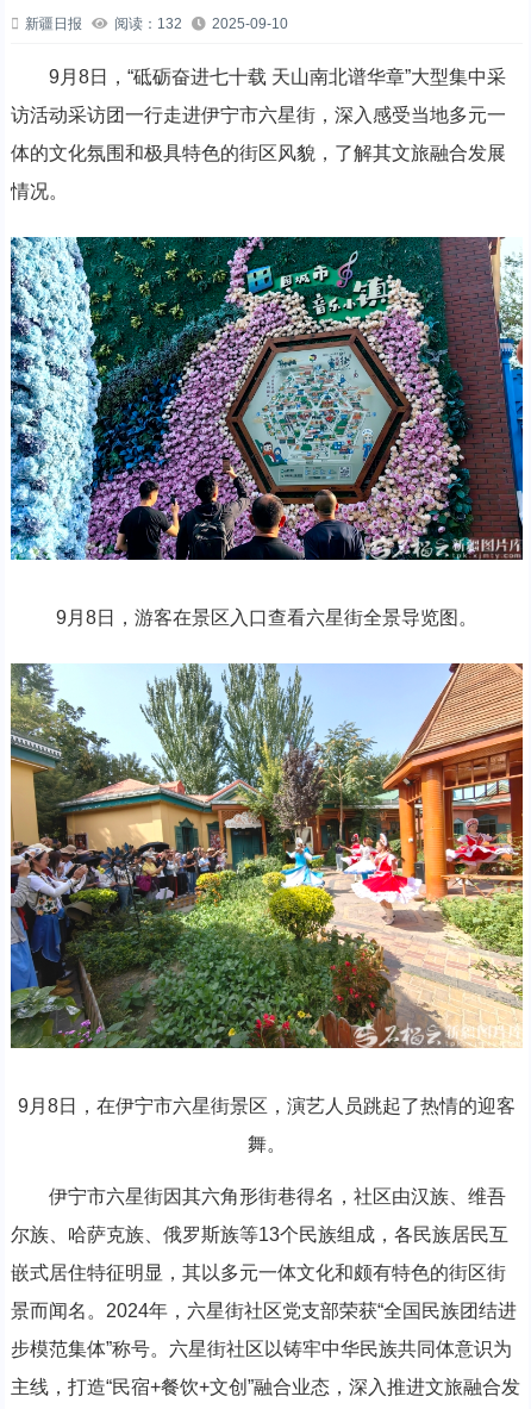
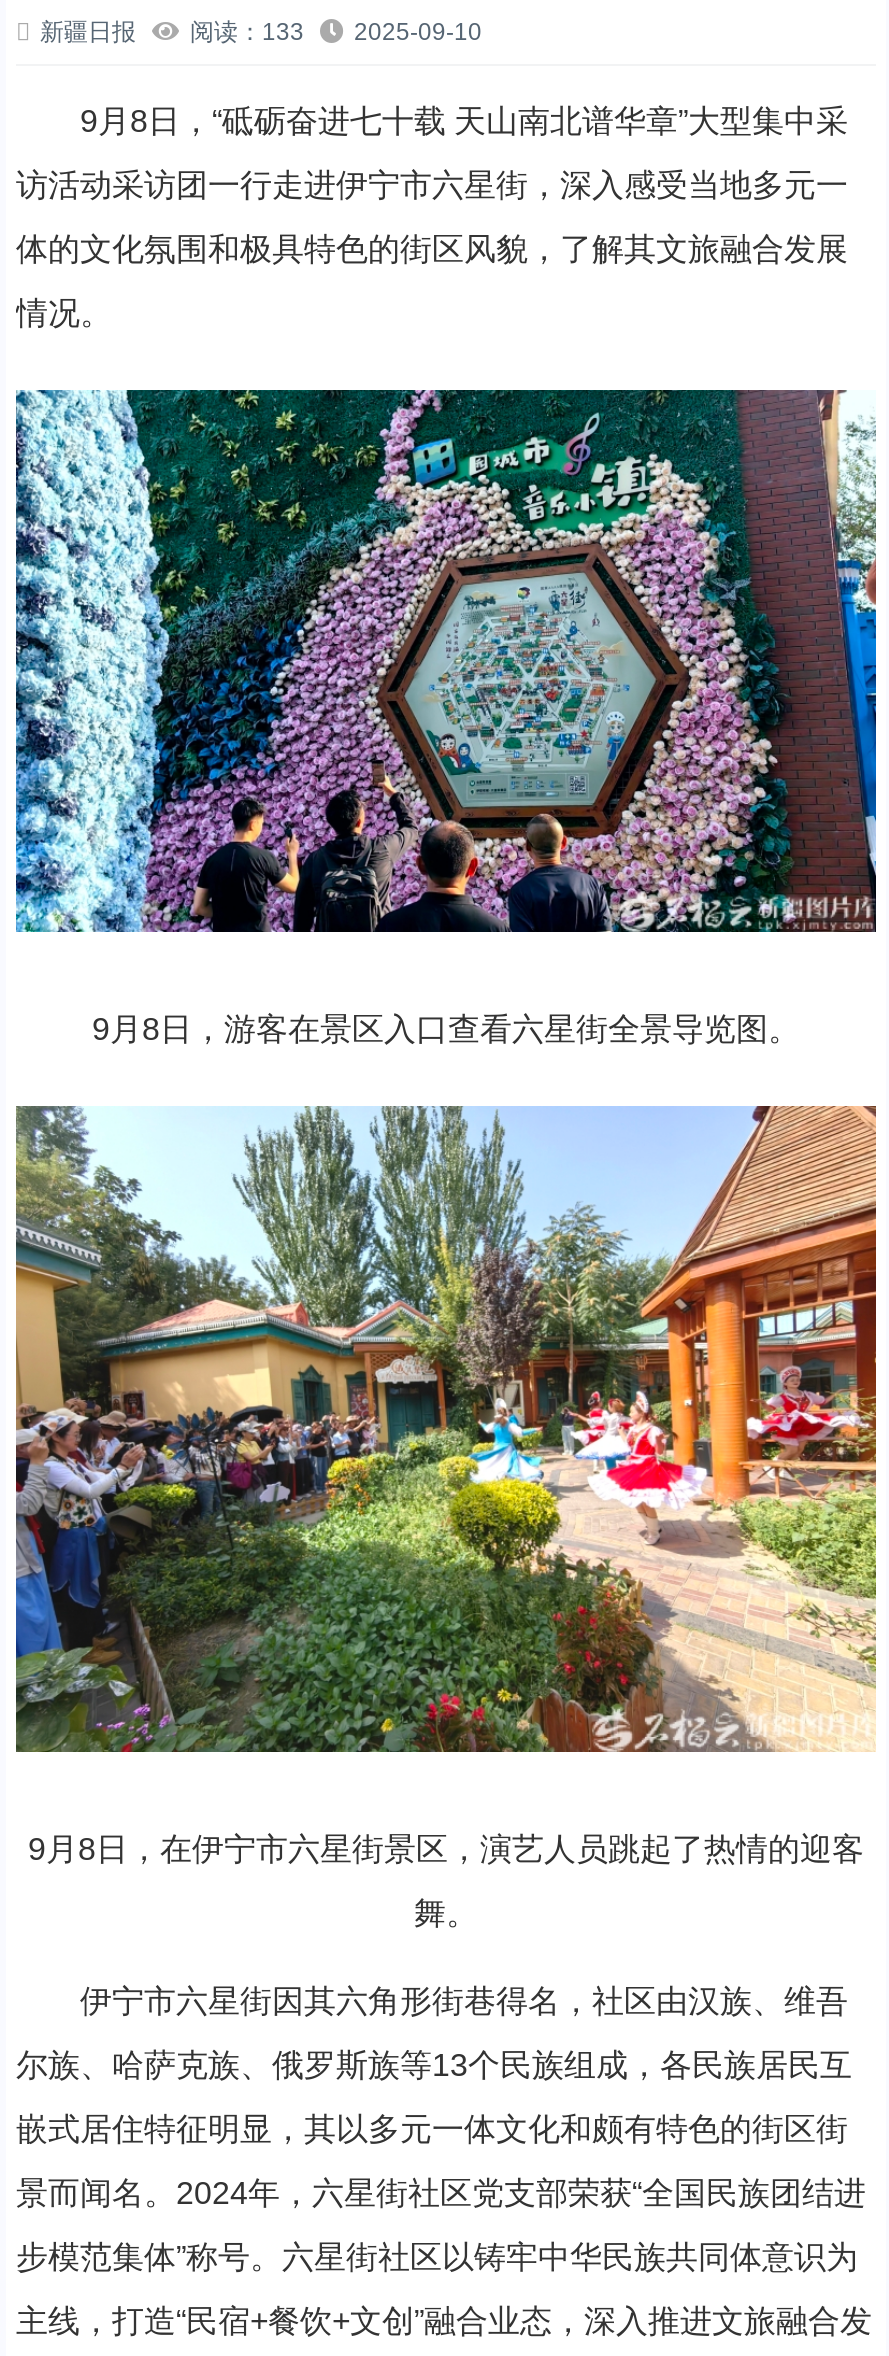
[25,15,288,32] 新疆日报 阅读：132 2025-09-10 -> [40,18,482,46] 新疆日报 阅读：133 2025-09-10

